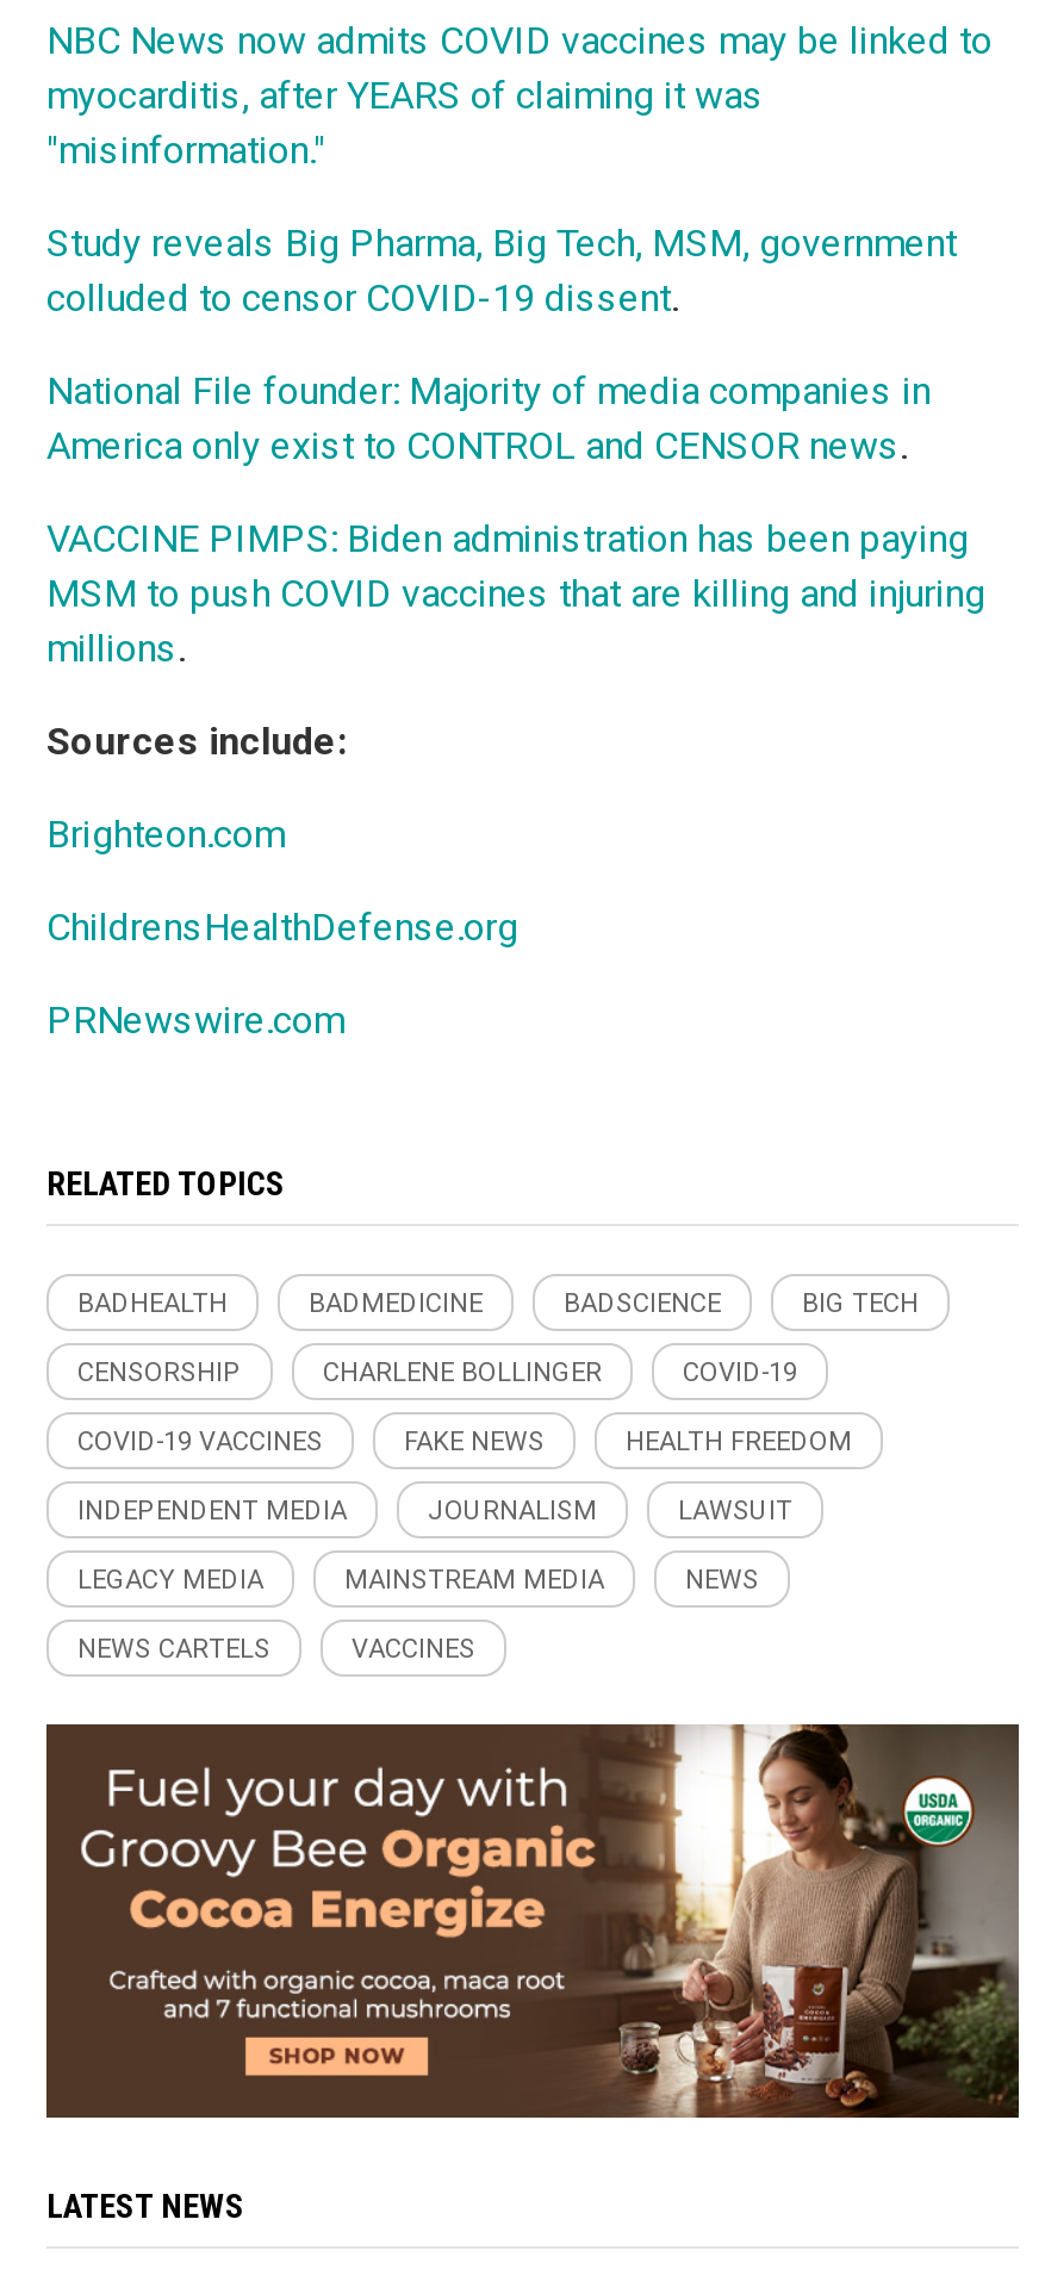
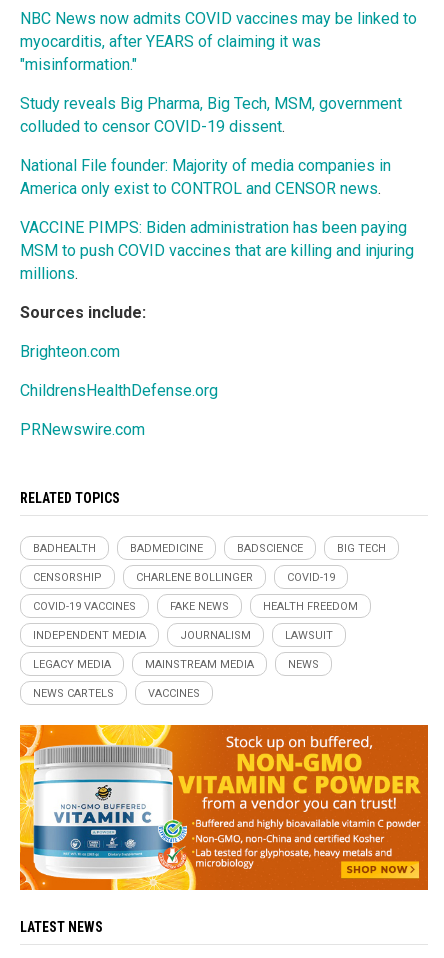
[44,1722,1021,2120] [image] -> [19,724,429,891] [image]

